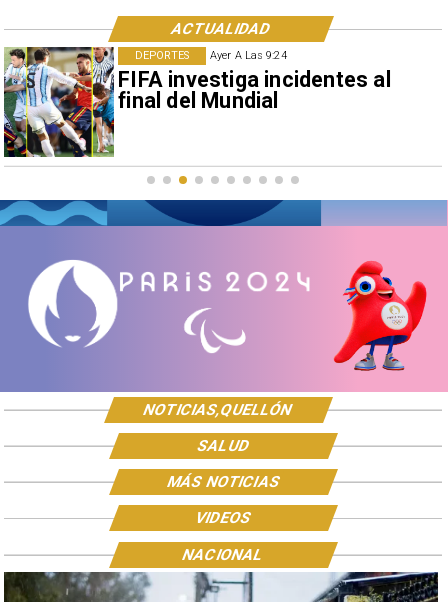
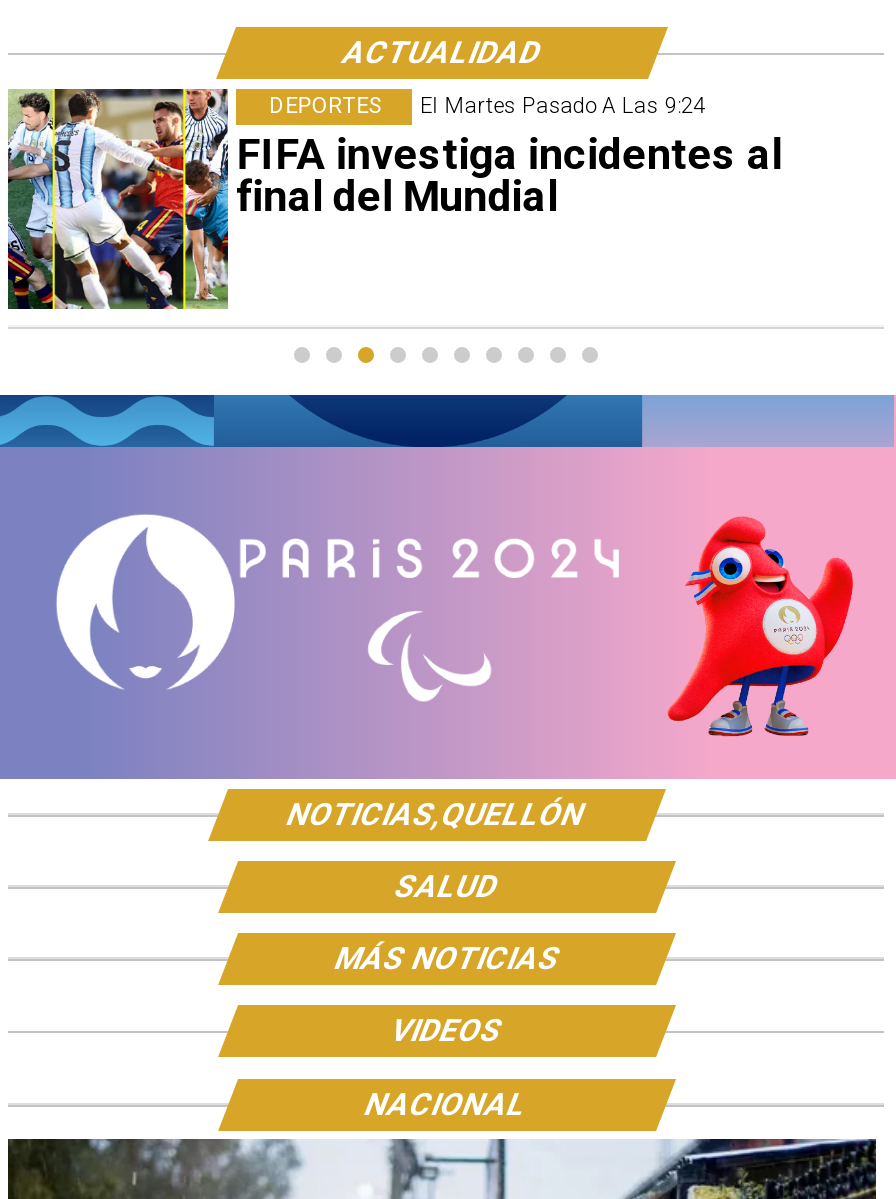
[210,49,287,62] Ayer A Las 9:24 -> [420,93,706,119] El Martes Pasado A Las 9:24

